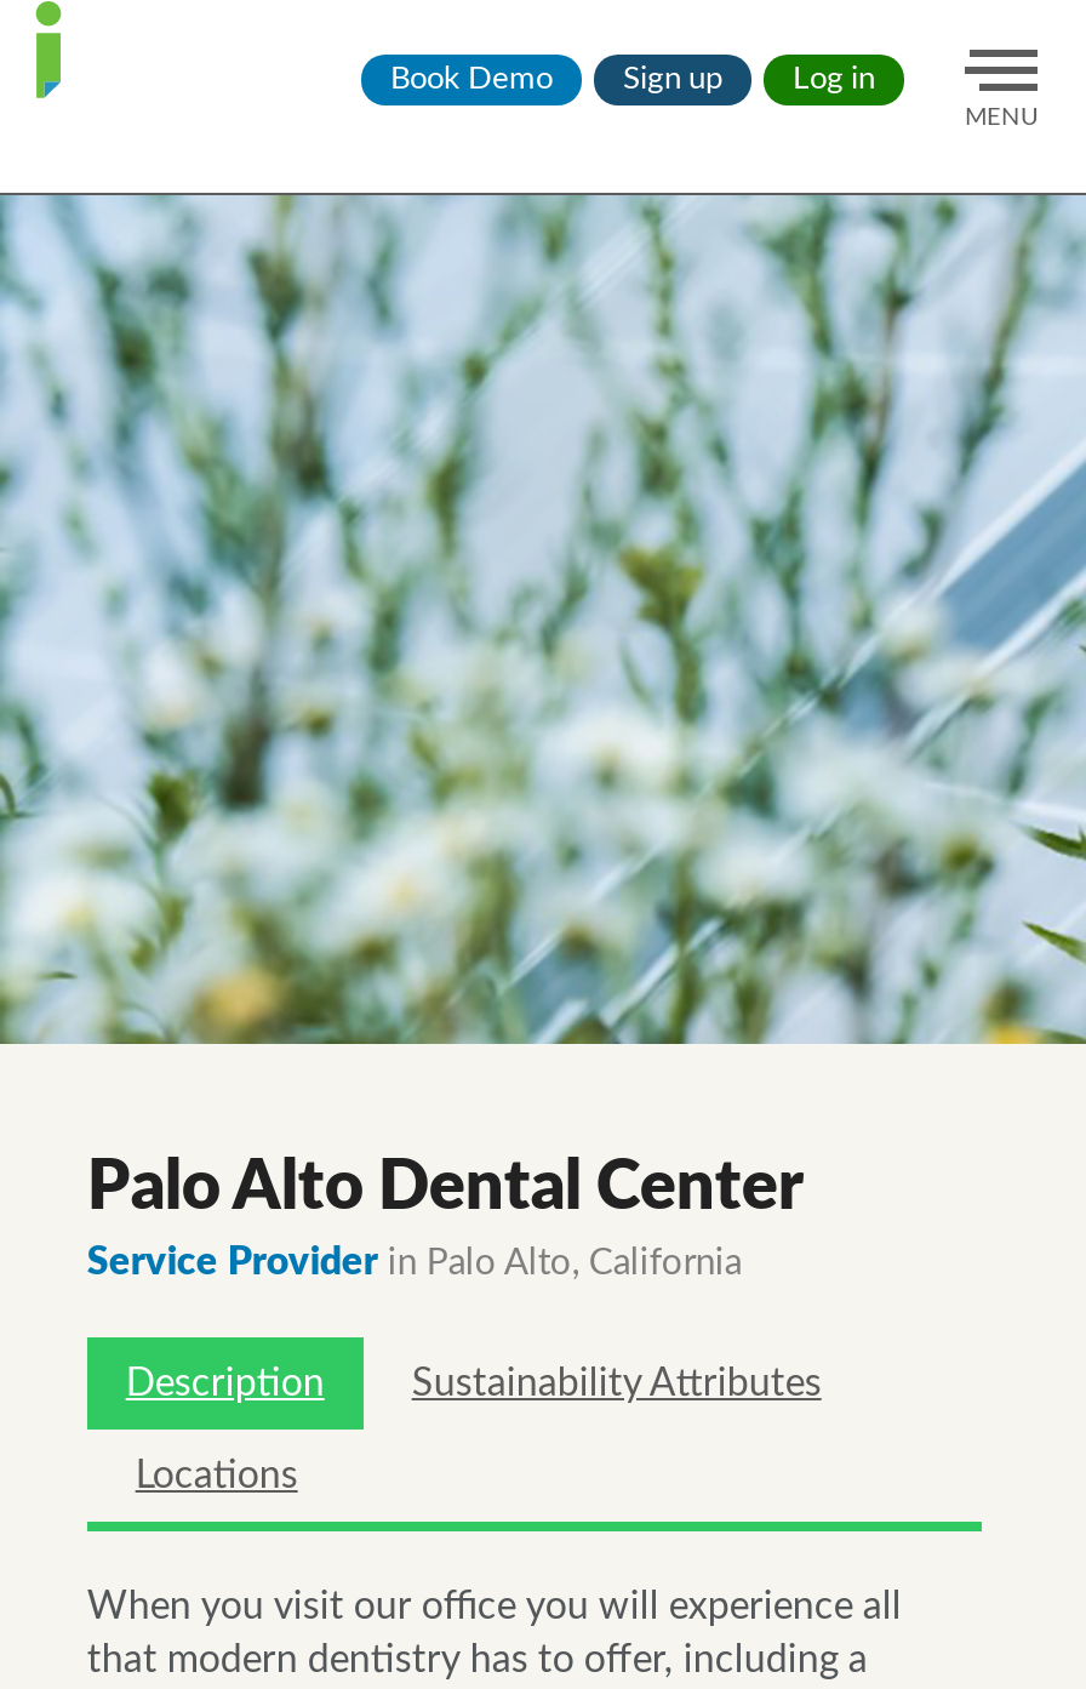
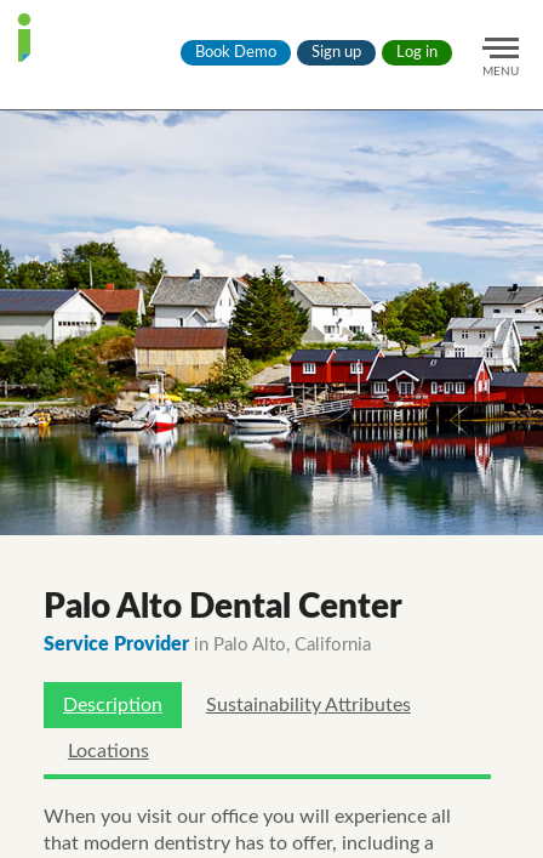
[7,193,1079,1046] [image] -> [4,110,539,536] [image]

